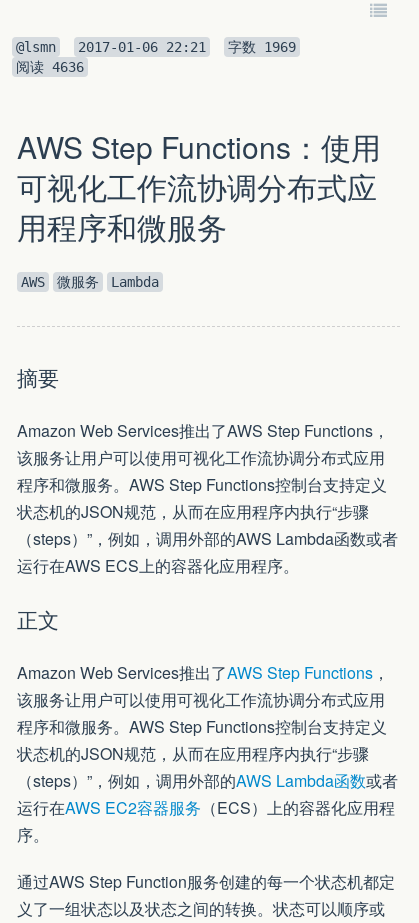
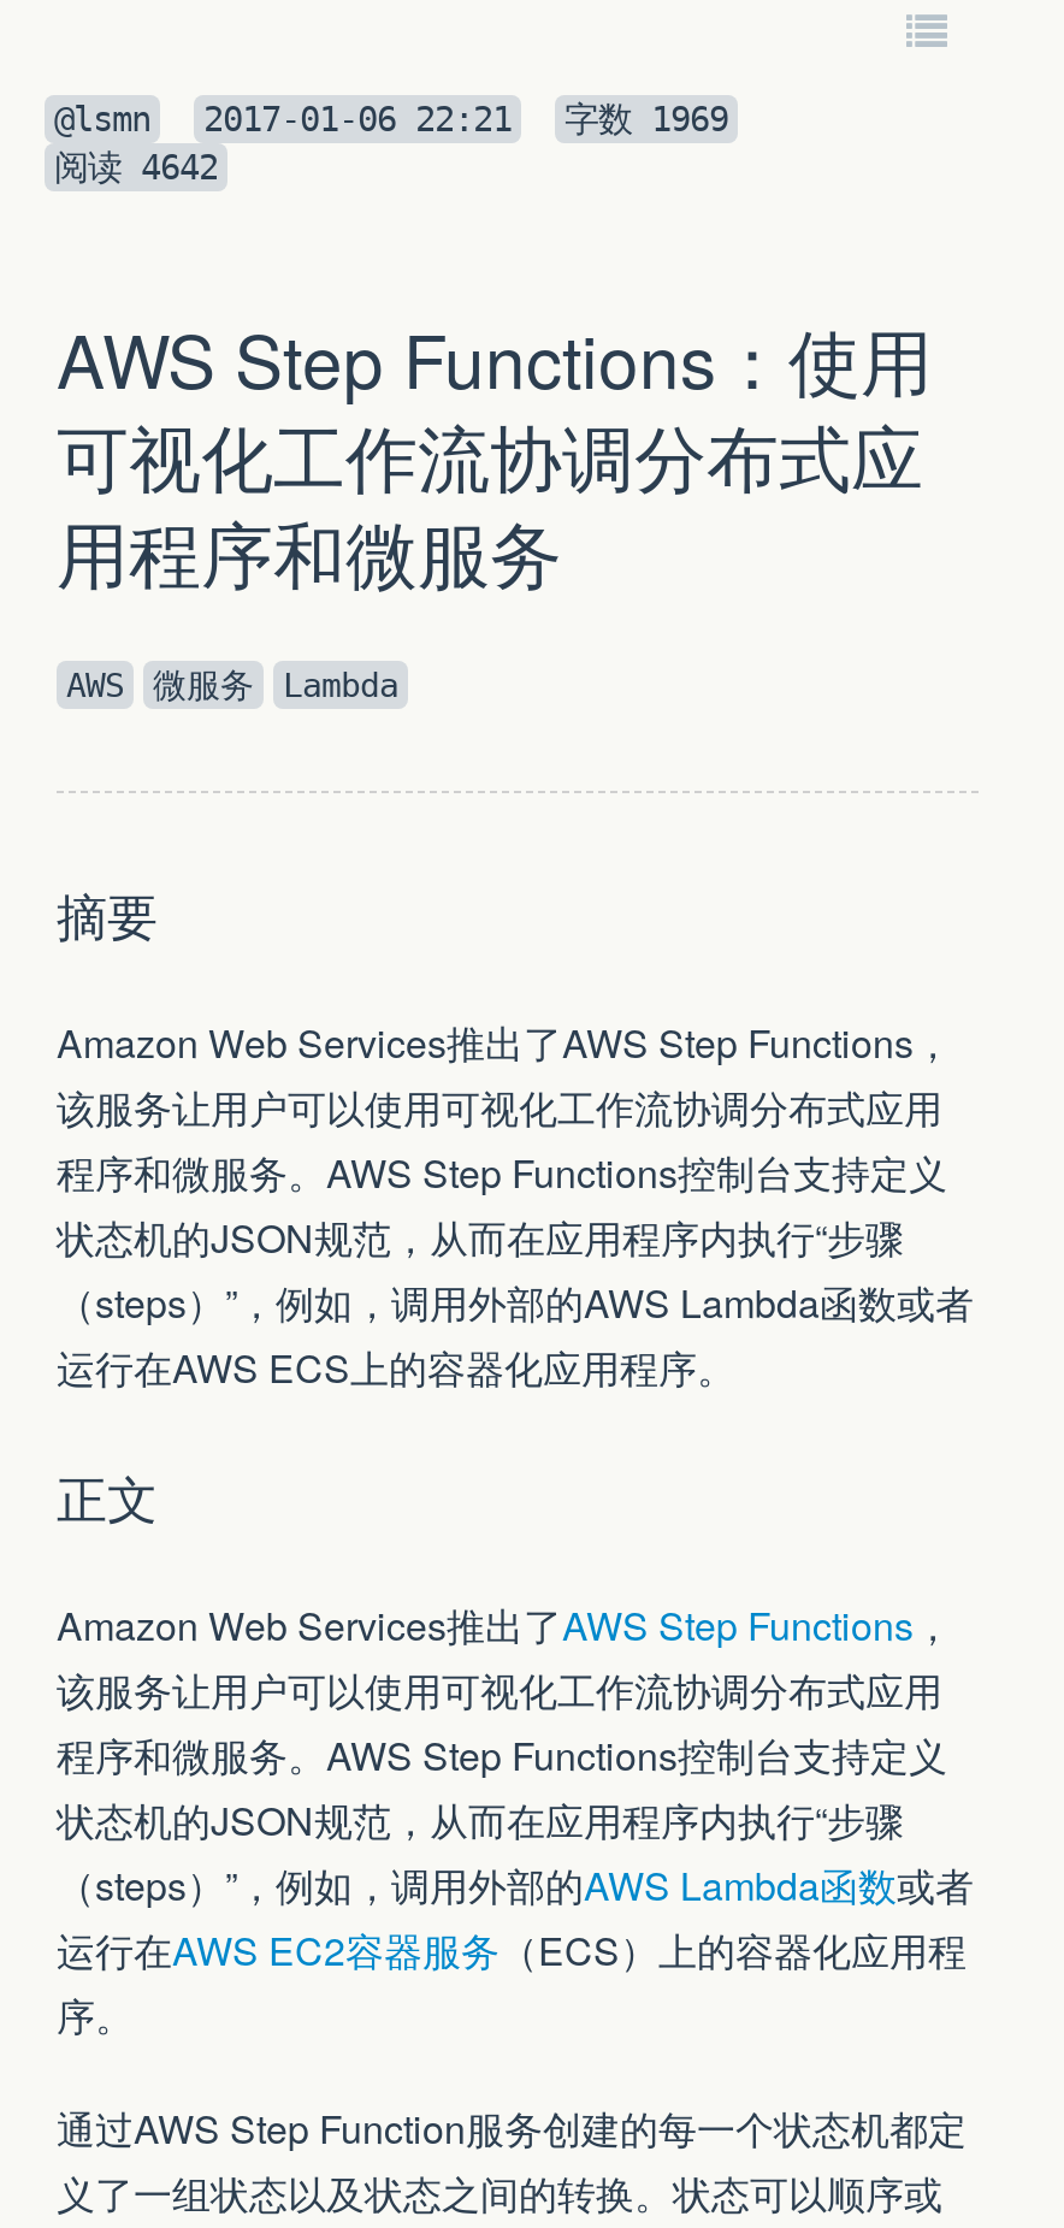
[16,59,84,75] 阅读4636 -> [54,148,218,187] 阅读4642

